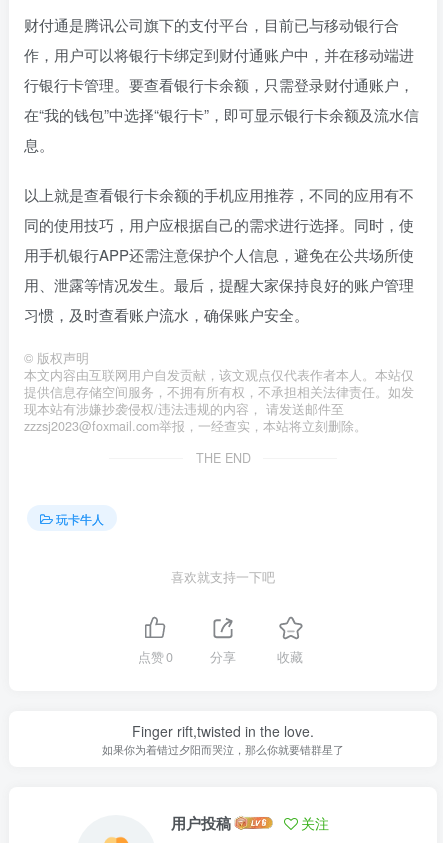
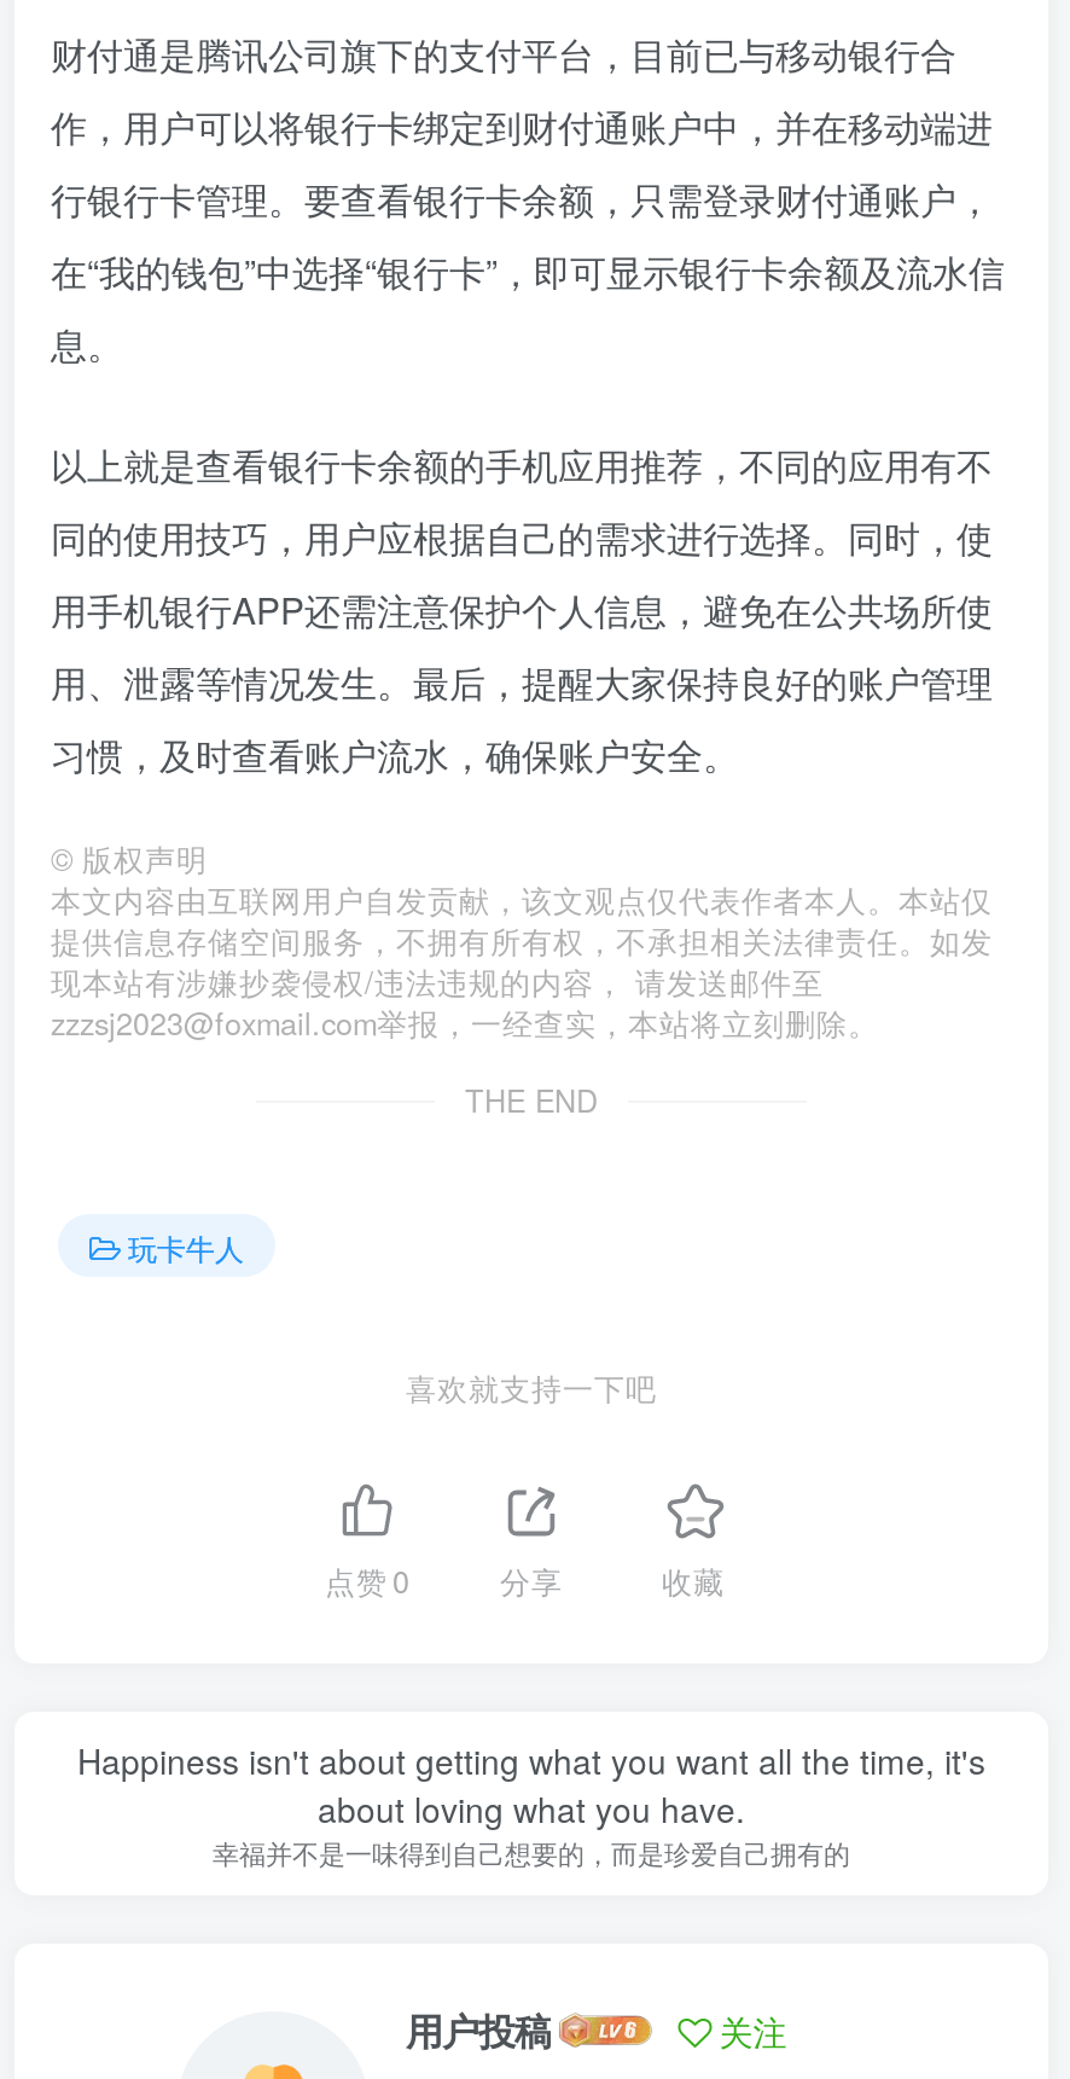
[102,721,344,757] Finger rift,twisted in the love. | 如果你为着错过夕阳而哭泣，那么你就要错群星了 -> [77,1735,985,1870] Happiness isn't about getting what you want all the time, it's | about loving what you have. | 幸福并不是一味得到自己想要的，而是珍爱自己拥有的

